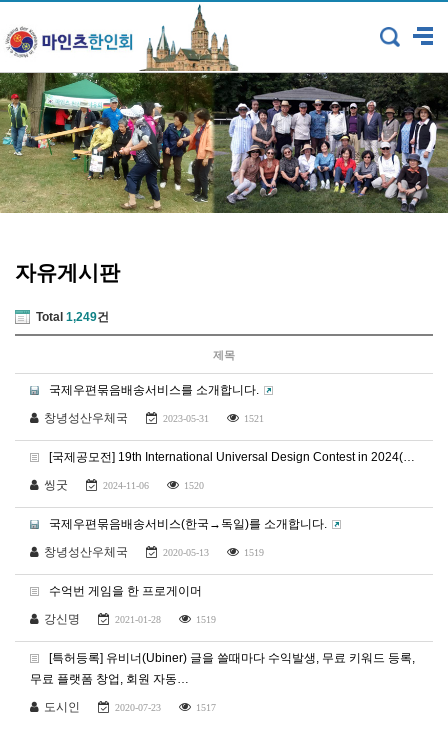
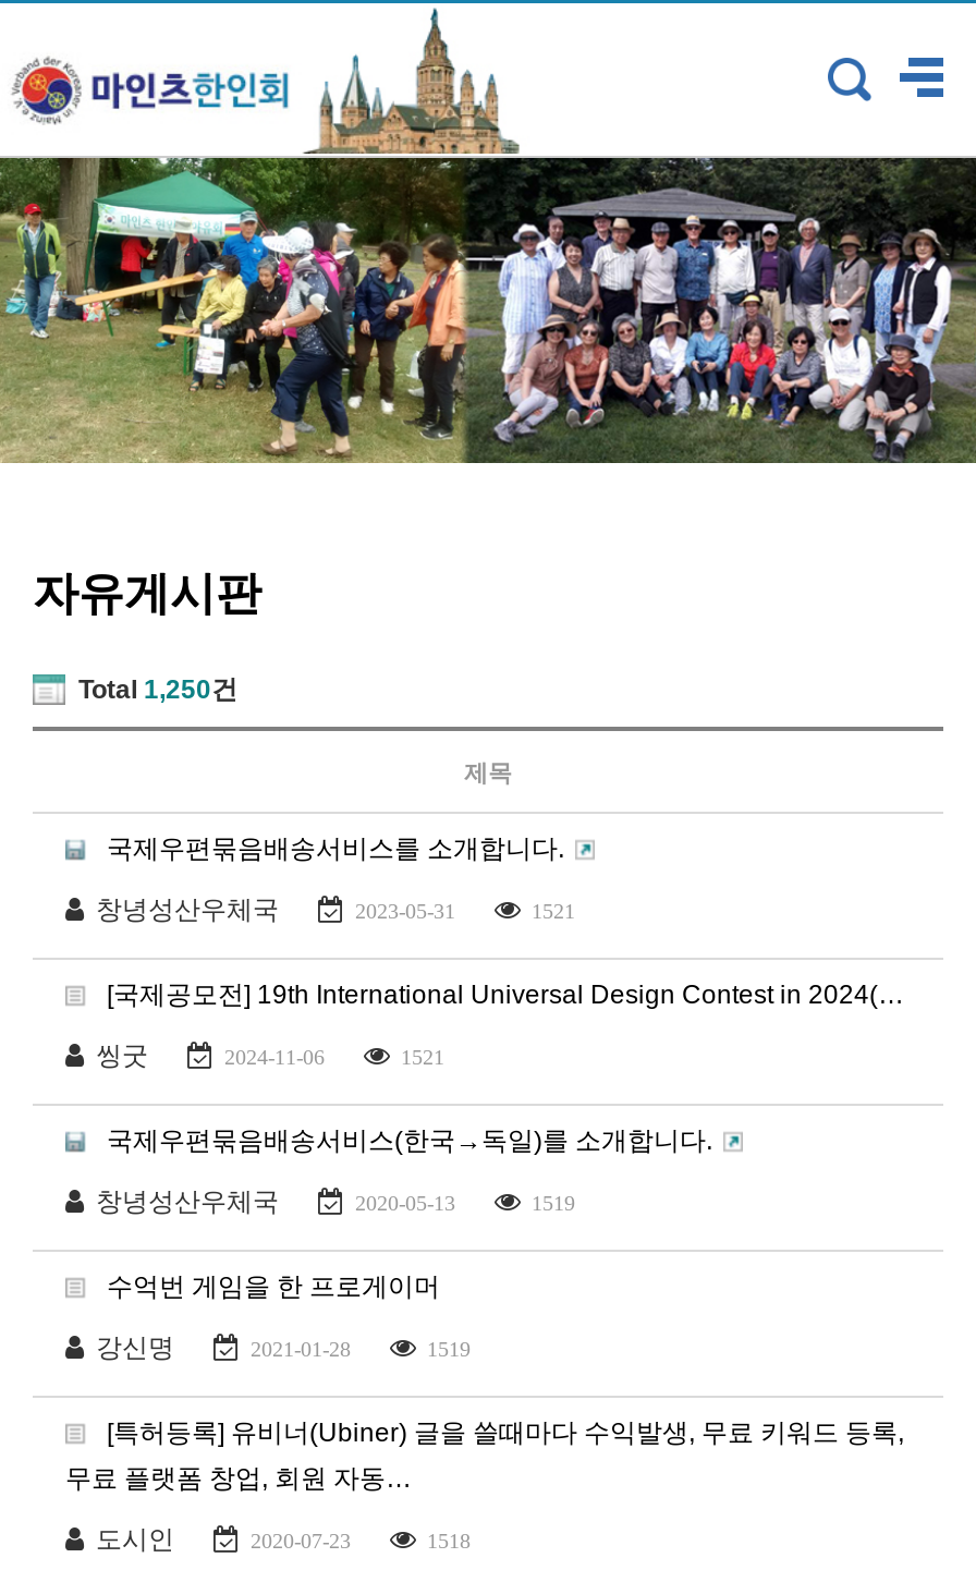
[36,310,109,324] Total 1,249건 -> [78,675,237,706] Total 1,250건
[184,480,204,491] 1520 -> [401,1046,444,1069] 1521
[196,702,216,713] 1517 -> [427,1529,471,1553] 1518

